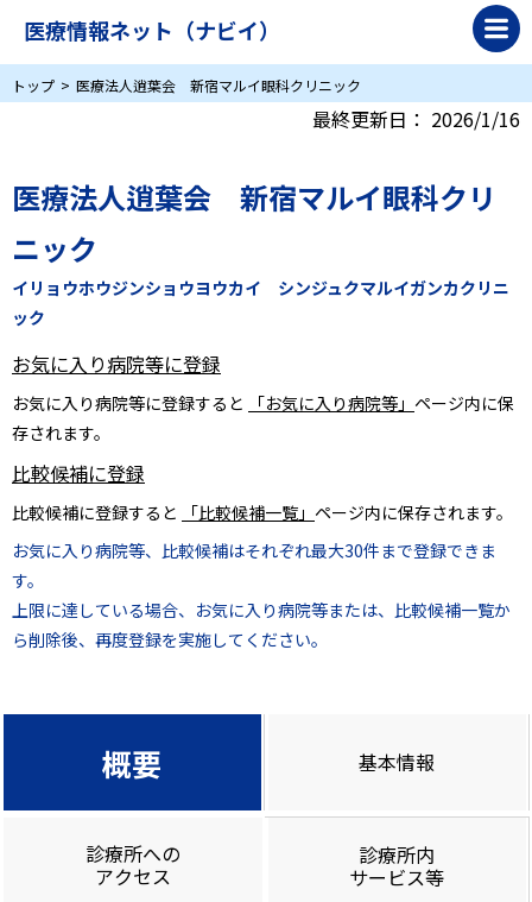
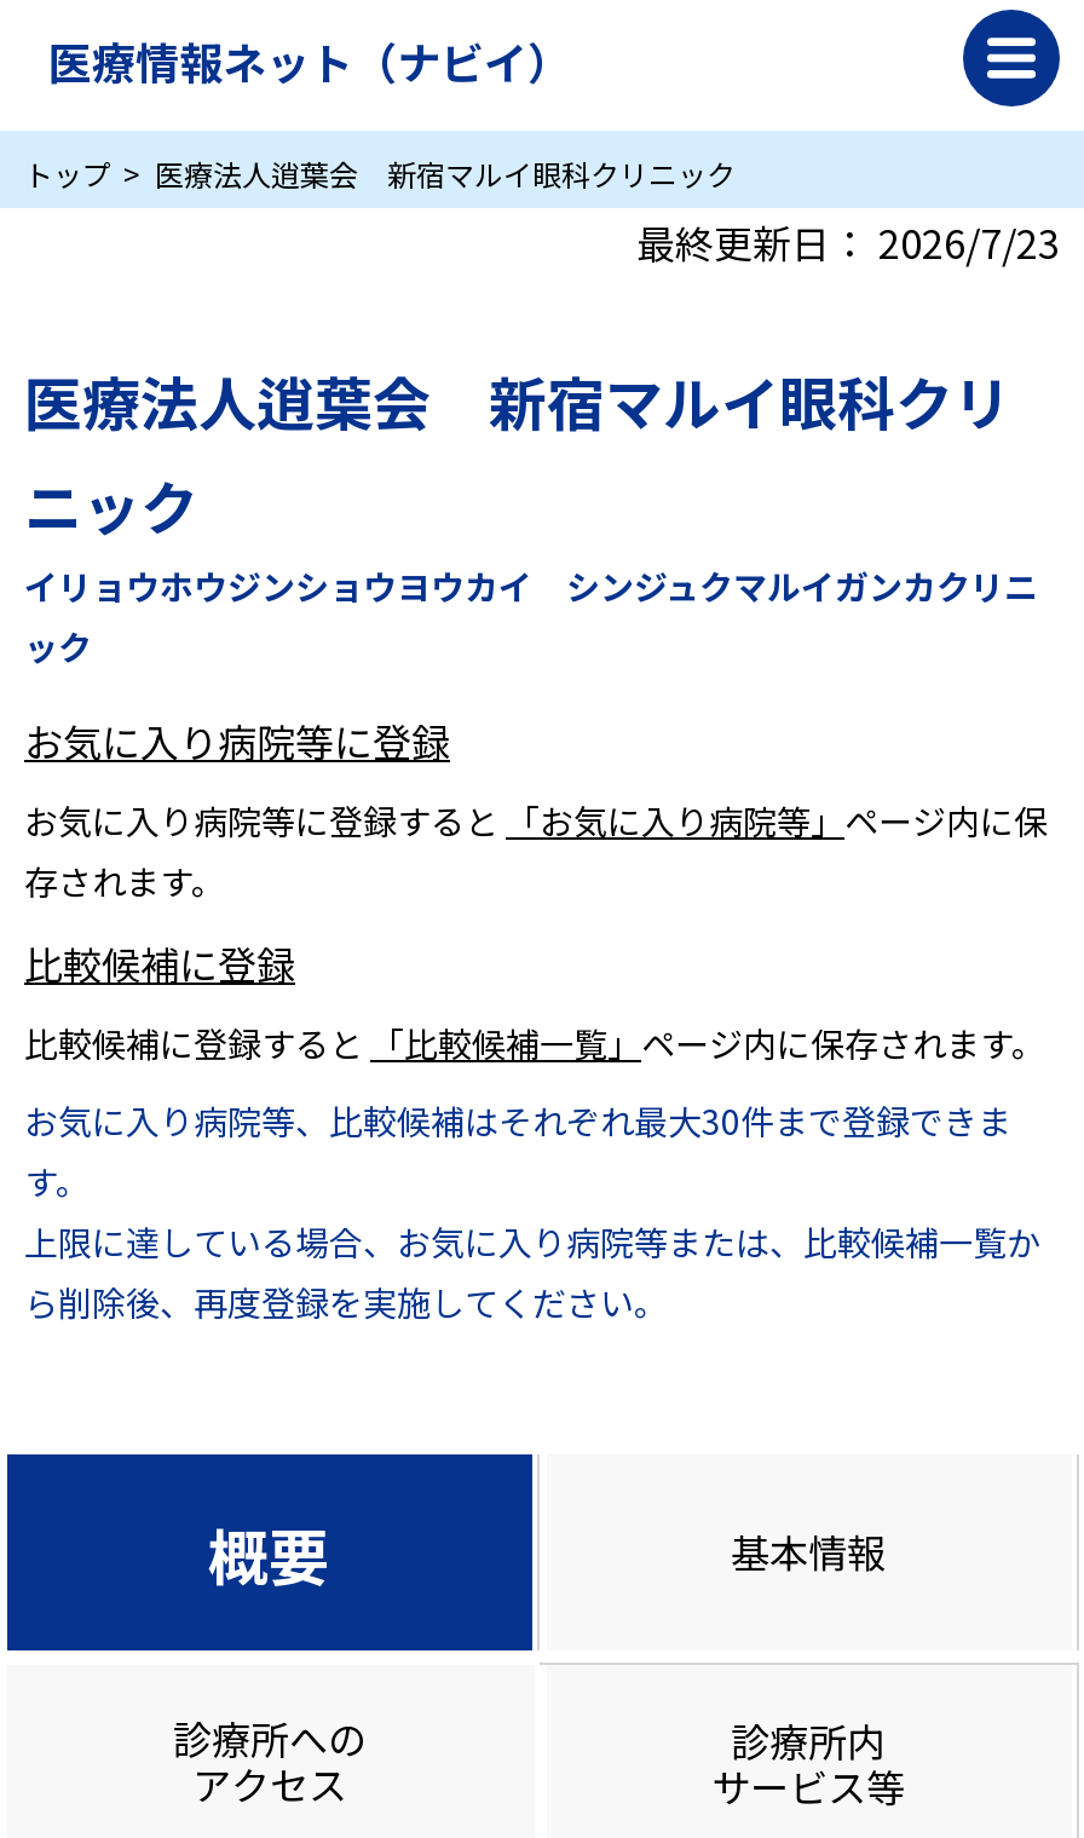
[312,105,520,133] 最終更新日： 2026/1/16 -> [636,213,1060,271] 最終更新日： 2026/7/23

